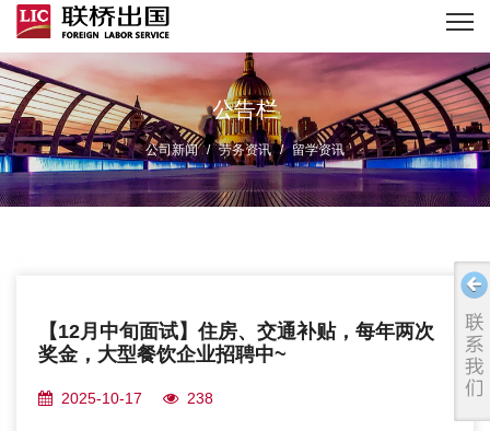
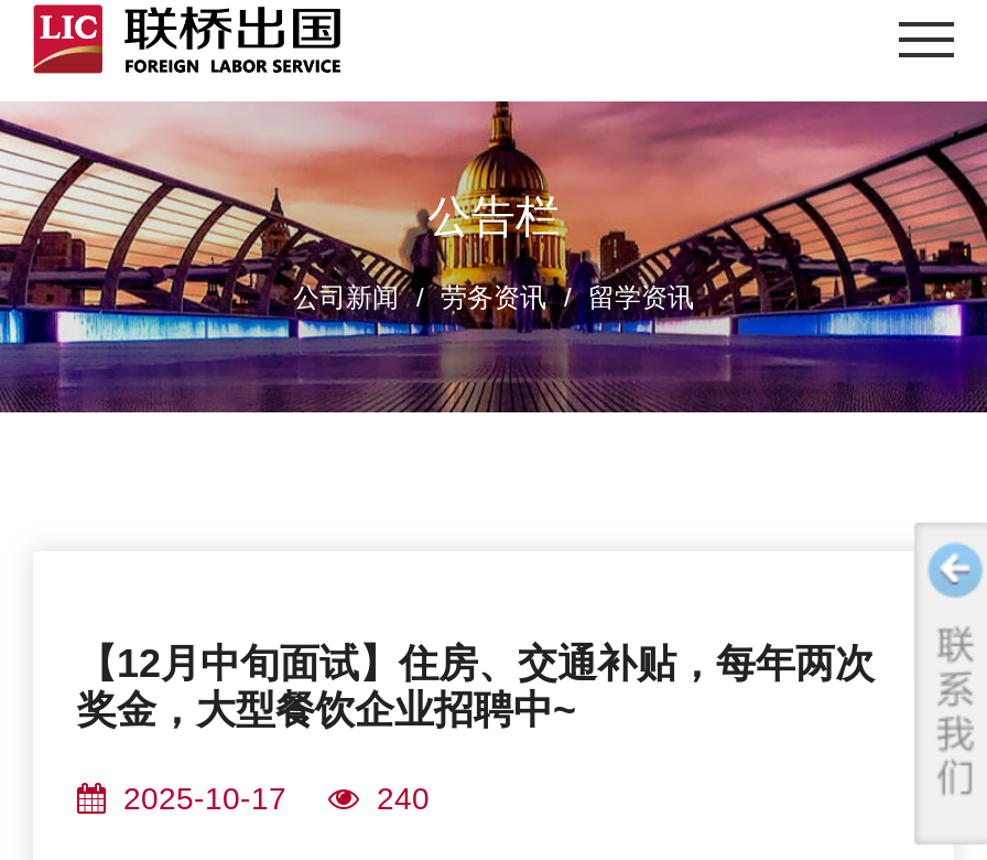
[187,390,213,407] 238 -> [377,781,430,816] 240

